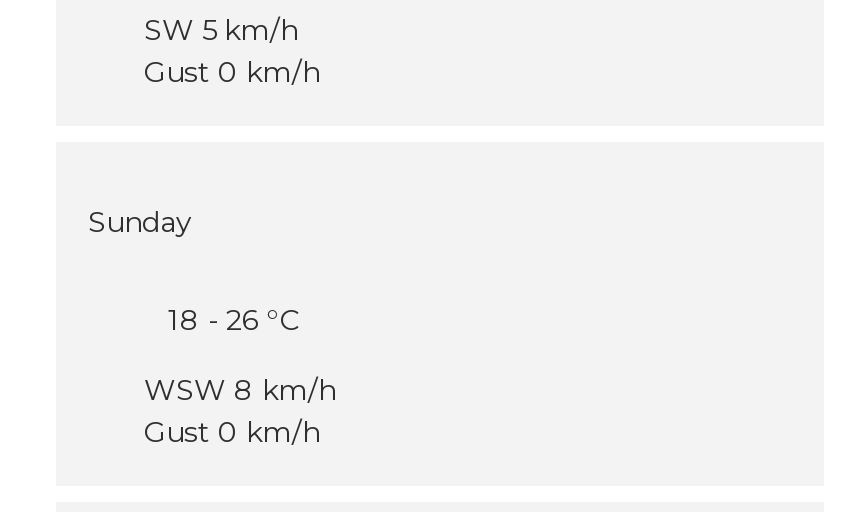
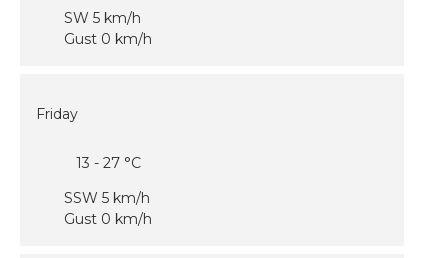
[88,205,192,241] Sunday -> [36,105,78,123] Friday
[168,302,300,338] 18 - 26 °C -> [76,154,141,172] 13 - 27 °C
[144,371,336,407] WSW 8 km/h -> [64,189,150,207] SSW 5 km/h

